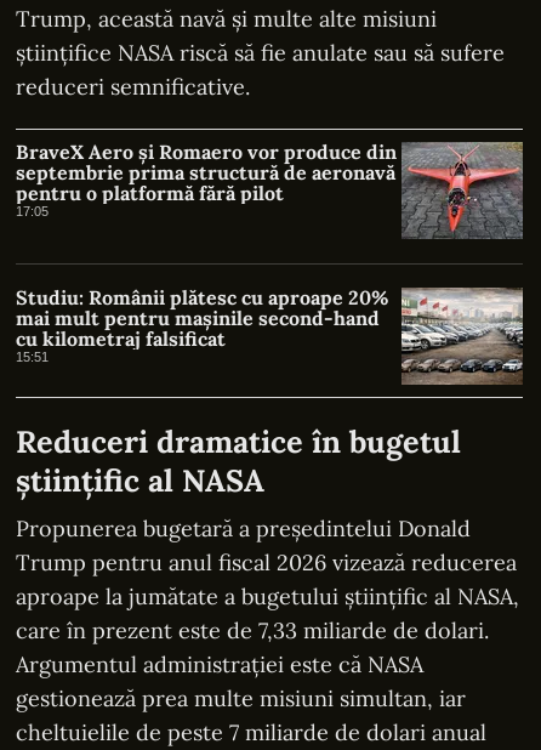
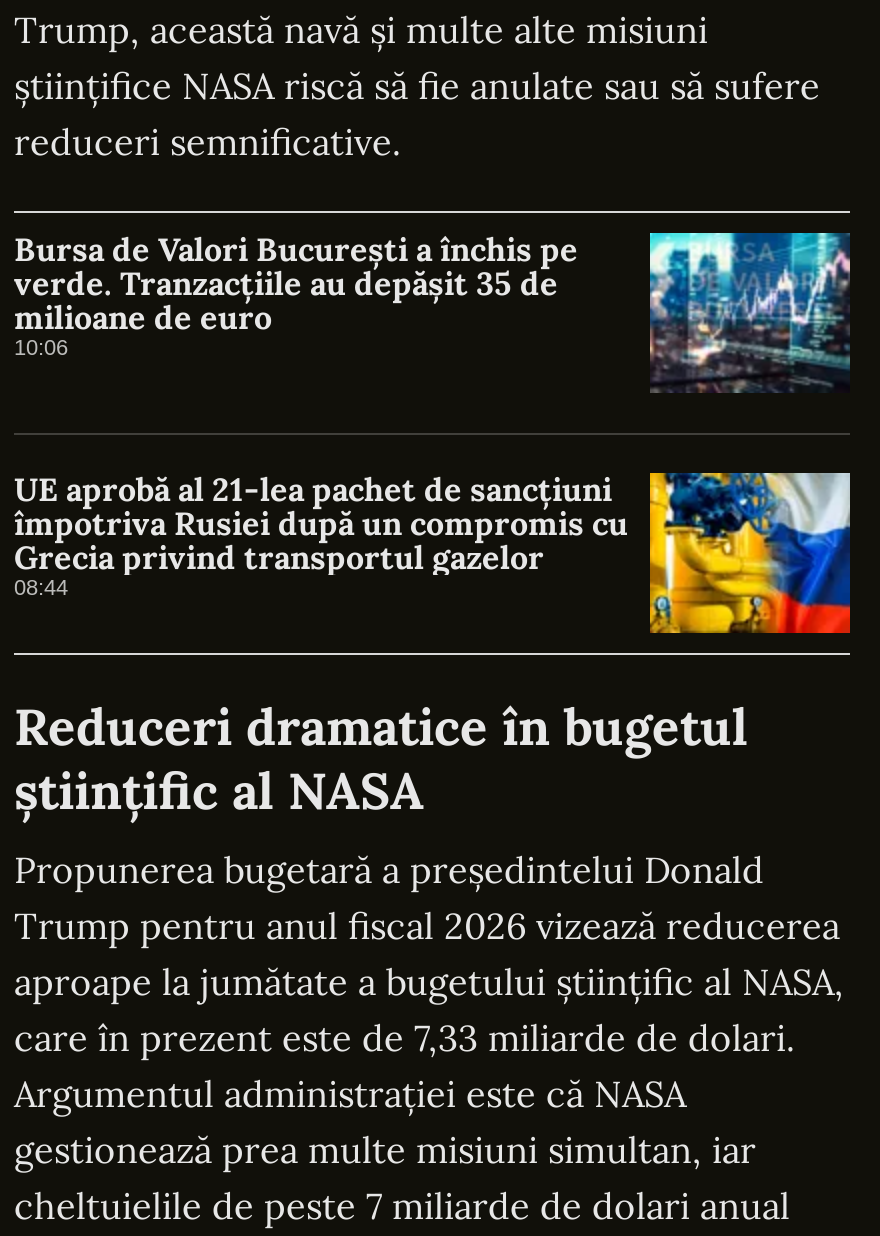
[16,139,524,240] [image] | BraveX Aero și Romaero vor produce din | septembrie prima structură de aeronavă | pentru o platformă fără pilot | 17:05 -> [14,229,852,394] [image] | Bursa de Valori București a închis pe | verde. Tranzacțiile au depășit 35 de | milioane de euro | 10:06
[16,285,524,386] [image] | Studiu: Românii plătesc cu aproape 20% | mai mult pentru mașinile second-hand | cu kilometraj falsificat | 15:51 -> [14,469,852,634] [image] | UE aprobă al 21-lea pachet de sancțiuni | împotriva Rusiei după un compromis cu | Grecia privind transportul gazelor | 08:44

